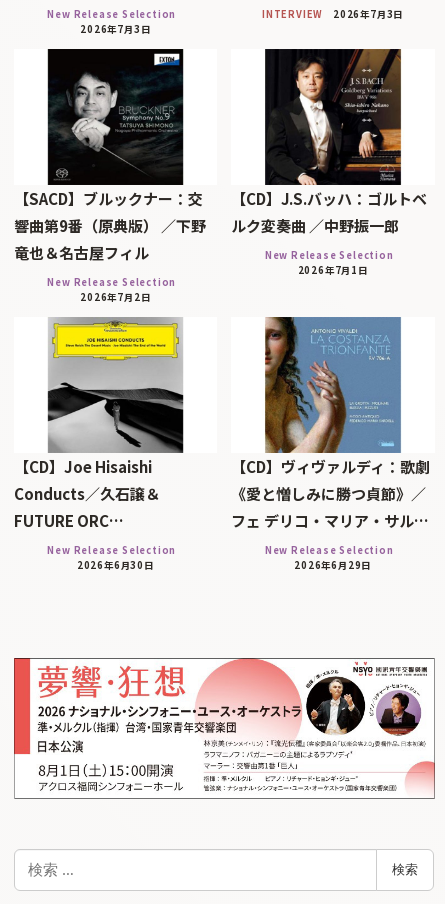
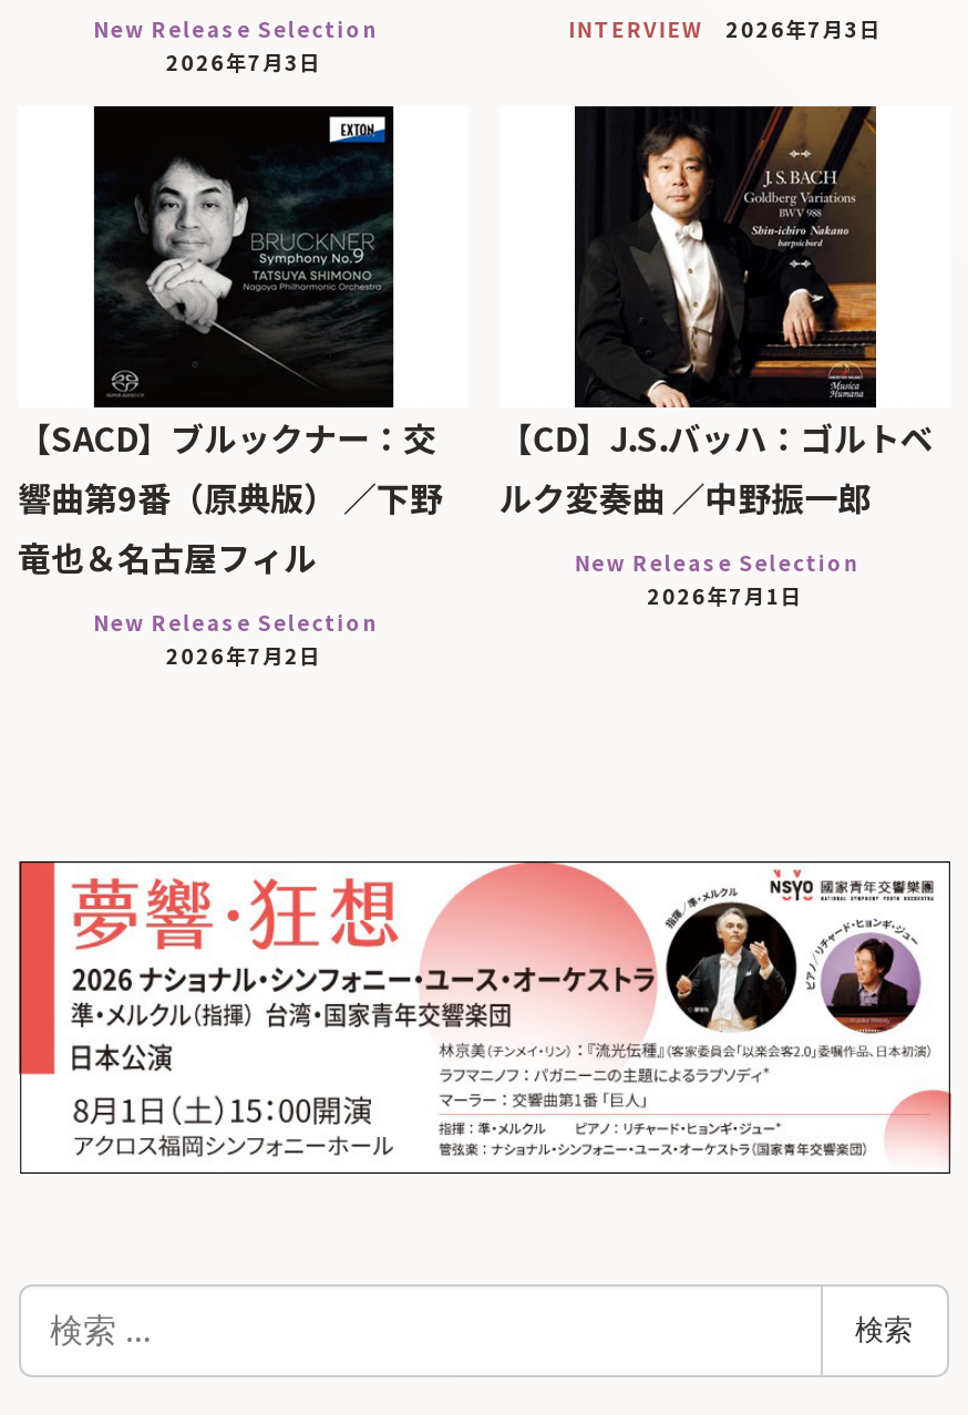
[13,317,183,572] [image] | 【CD】Joe Hisaishi | Conducts／久石譲＆ | FUTURE ORC… | New Release Selection | 2026年6月30日 -> none
[231,316,430,572] [image] | 【CD】ヴィヴァルディ：歌劇 | 《愛と憎しみに勝つ貞節》／ | フェ デリコ・マリア・サル… | New Release Selection | 2026年6月29日 -> none

